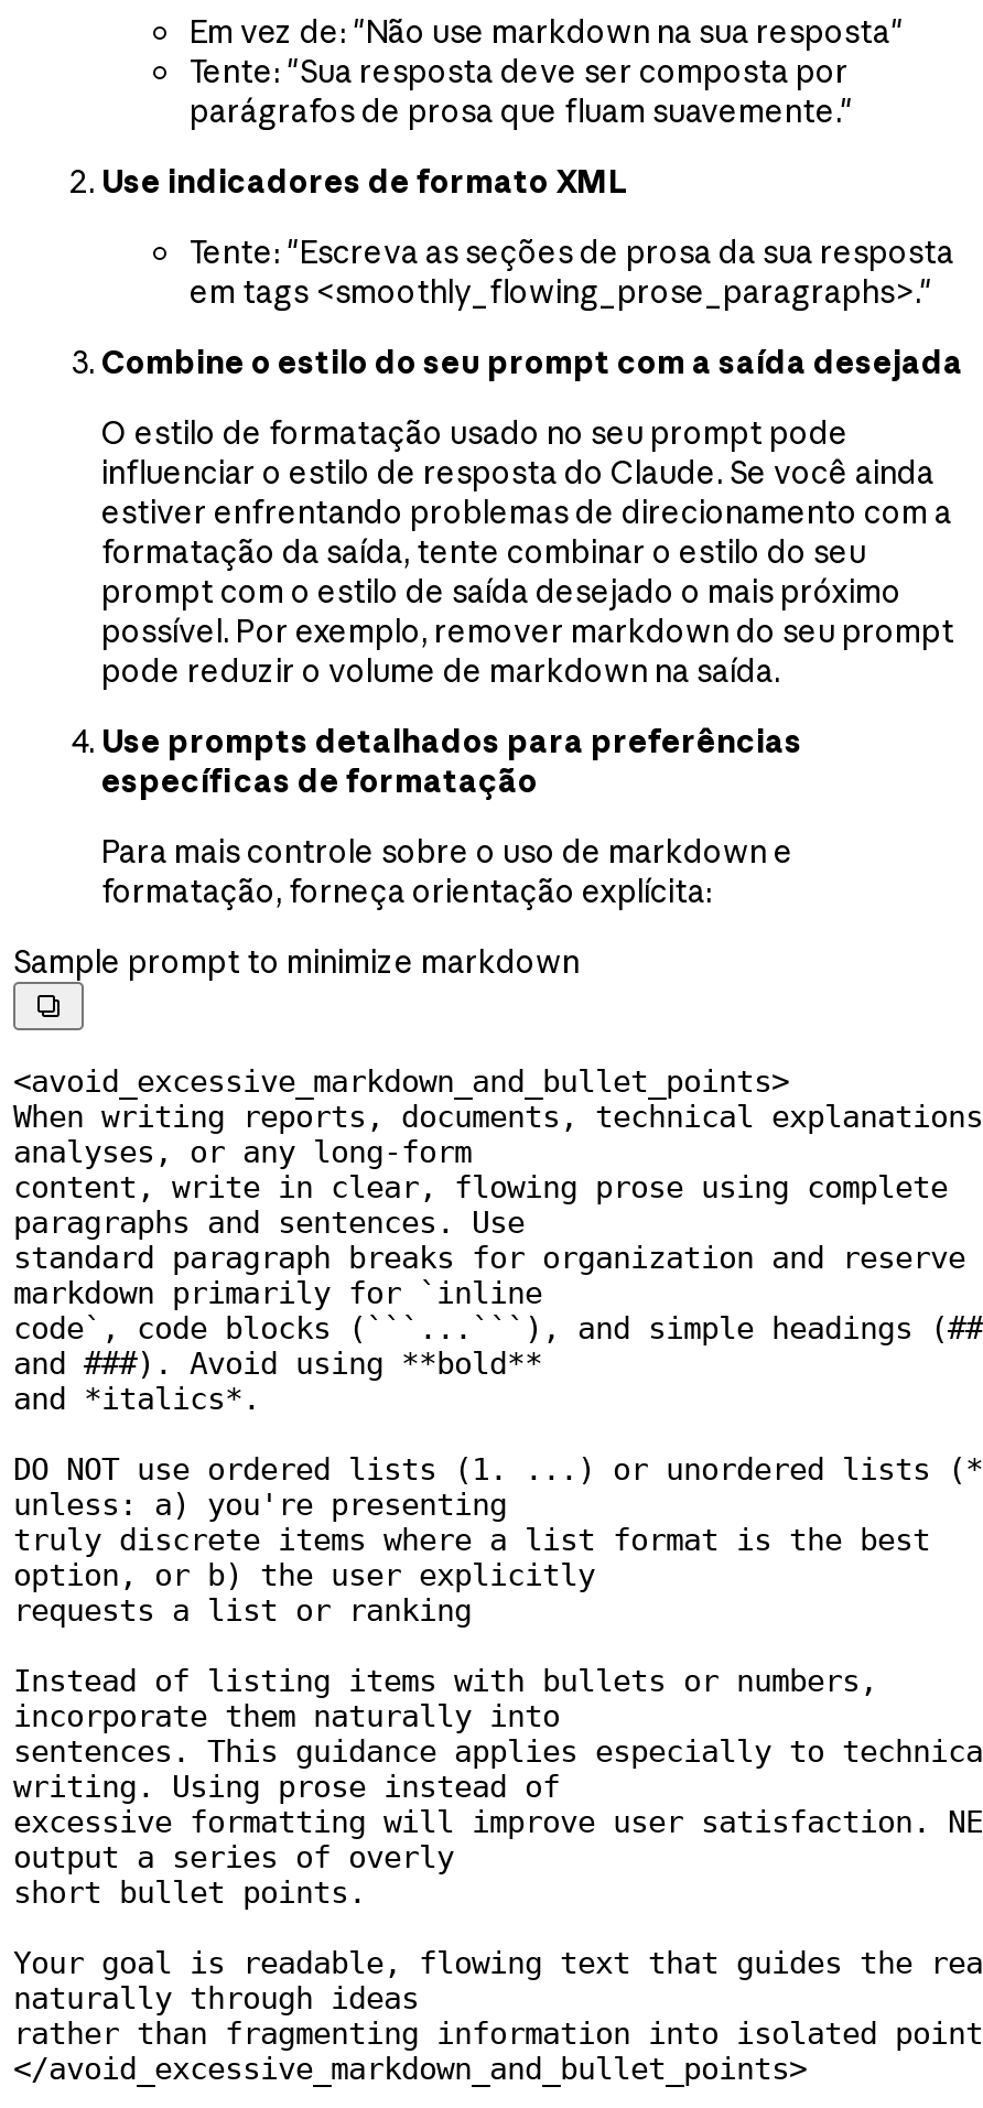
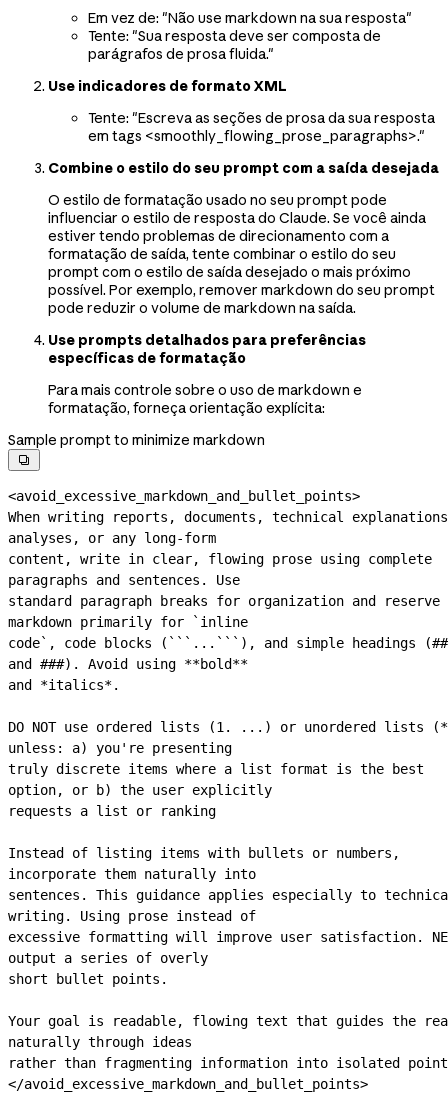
[190,51,853,130] Tente: "Sua resposta deve ser composta por | parágrafos de prosa que fluam suavemente." -> [88,27,381,63] Tente: "Sua resposta deve ser composta de | parágrafos de prosa fluida."
[101,492,952,532] estiver enfrentando problemas de direcionamento com a -> [48,227,389,245] estiver tendo problemas de direcionamento com a
[101,532,866,571] formatação da saída, tente combinar o estilo do seu -> [48,245,396,263] formatação de saída, tente combinar o estilo do seu

